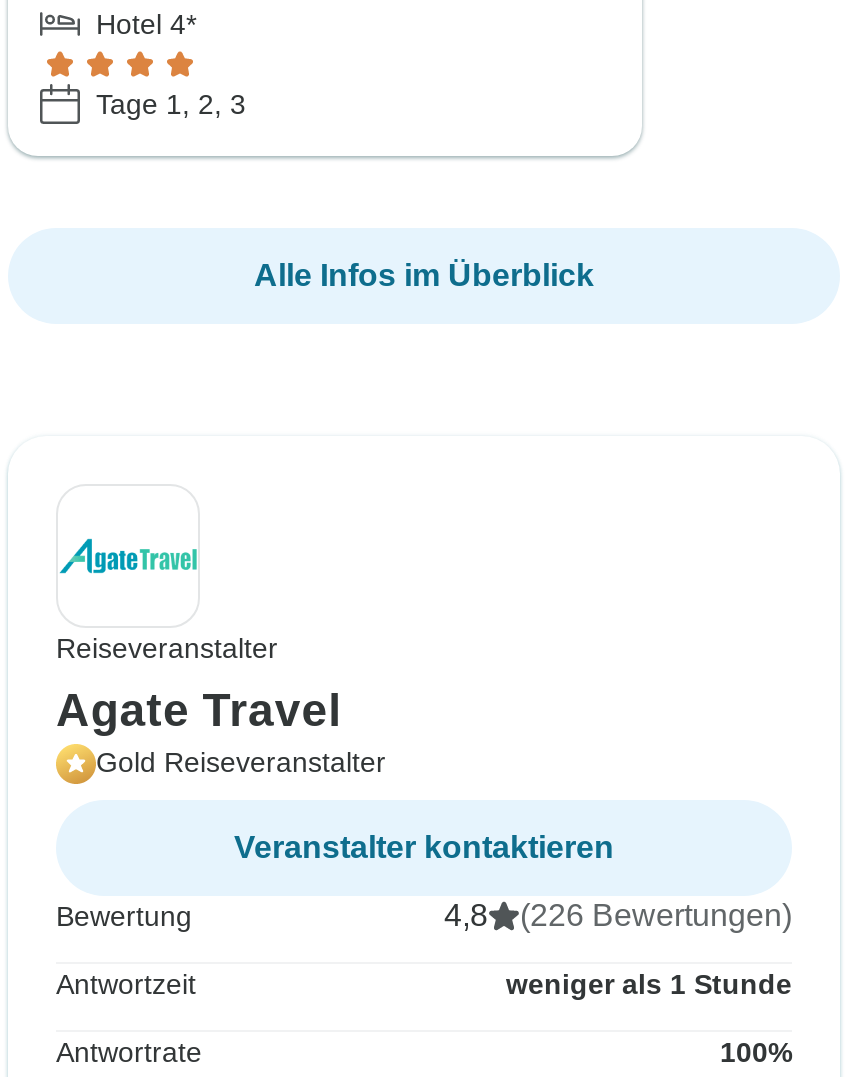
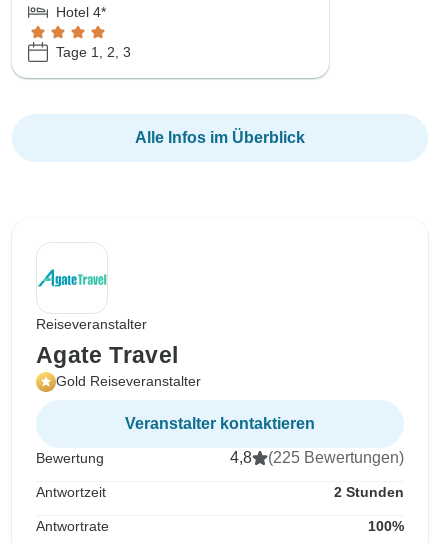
[444,898,792,932] 4,8 (226 Bewertungen) -> [230,449,404,466] 4,8 (225 Bewertungen)
[506,968,792,1000] weniger als 1 Stunde -> [334,484,404,500] 2 Stunden

